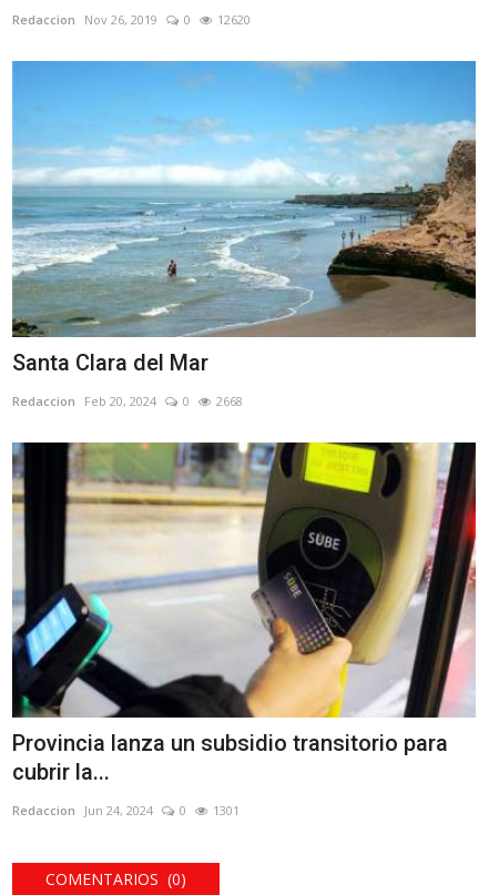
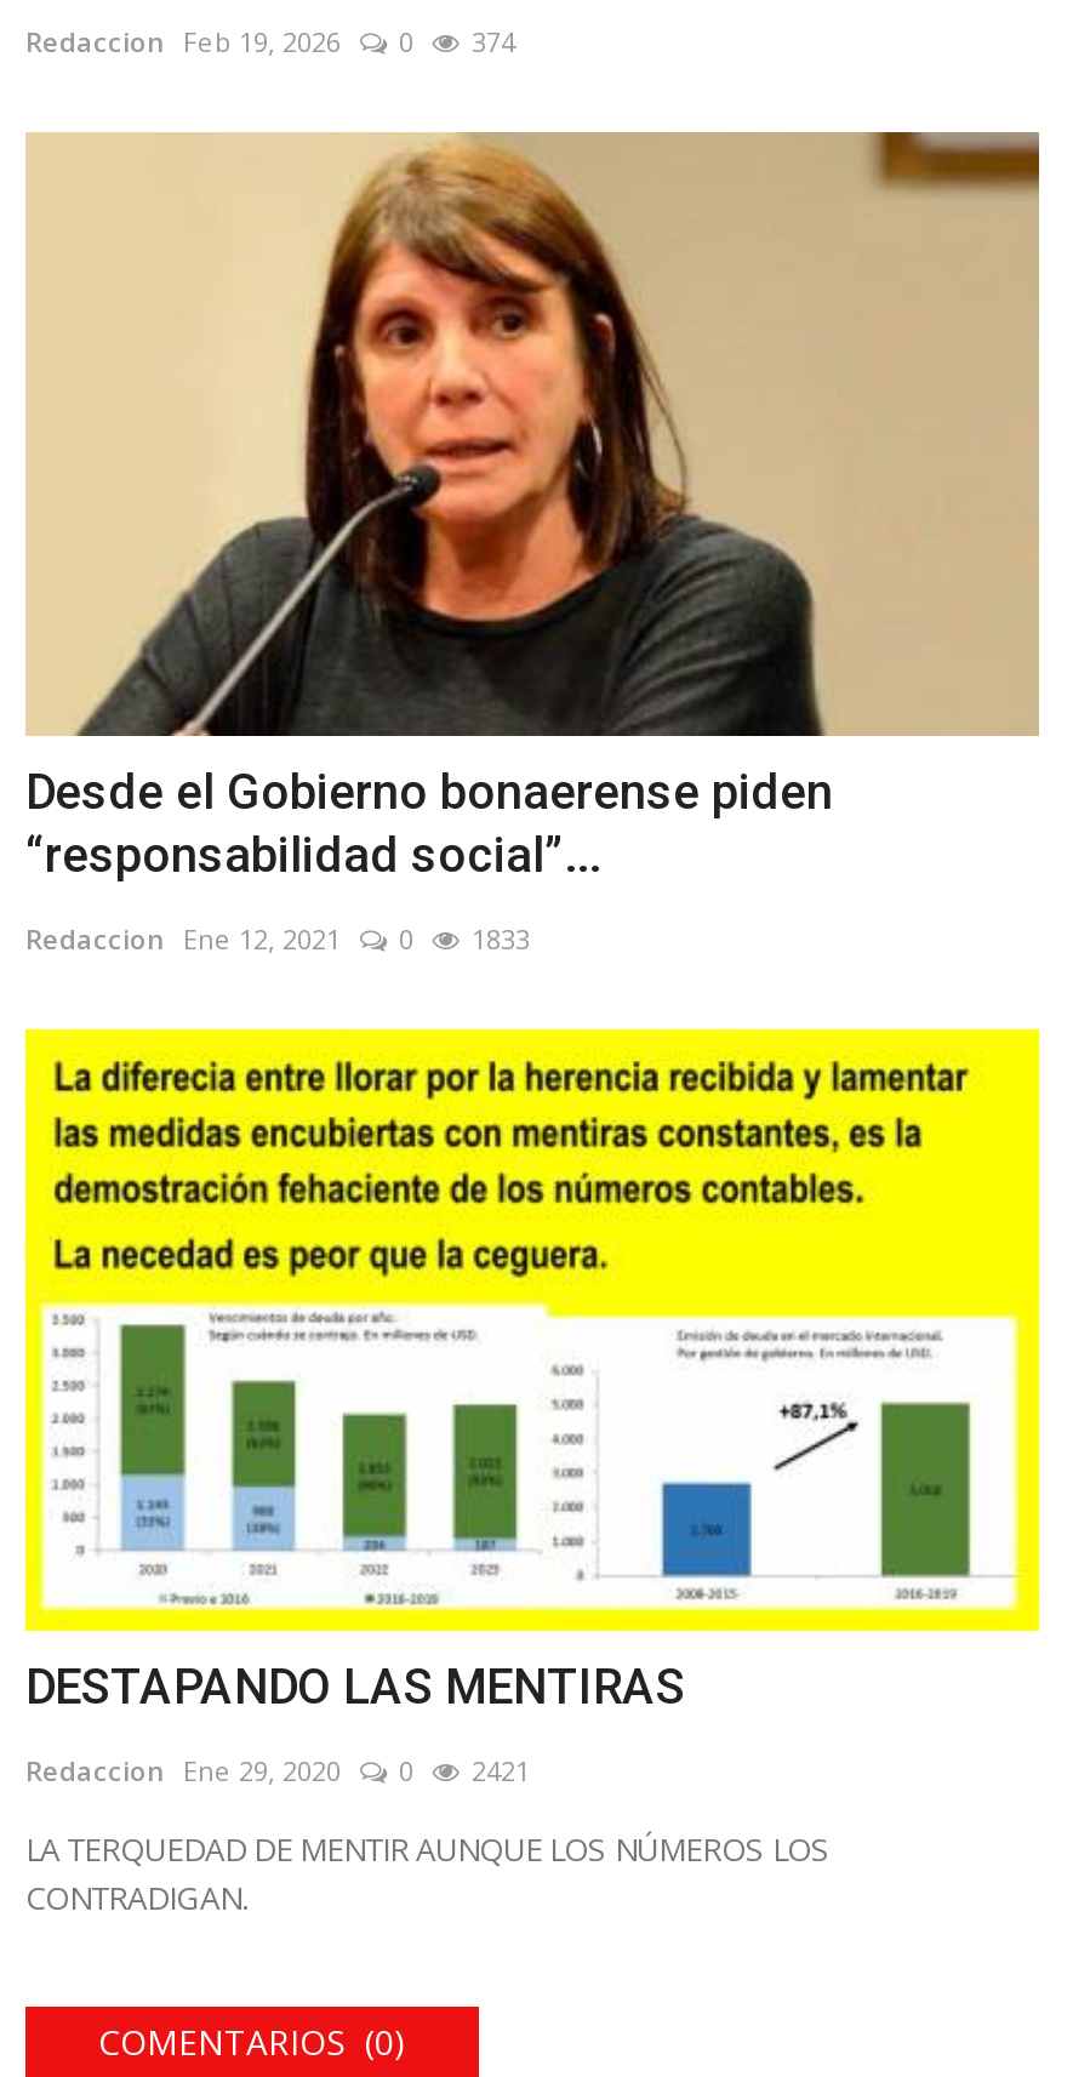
[12,11,157,28] Redaccion Nov 26, 2019 -> [25,23,341,59] Redaccion Feb 19, 2026
[217,11,251,28] 12620 -> [472,23,515,59] 374
[11,60,477,376] [image] | Santa Clara del Mar -> [25,130,1041,883] [image] | Desde el Gobierno bonaerense piden | “responsabilidad social”...
[12,392,156,409] Redaccion Feb 20, 2024 -> [25,919,341,956] Redaccion Ene 12, 2021
[216,392,243,409] 2668 -> [472,919,530,956] 1833
[11,441,477,785] [image] | Provincia lanza un subsidio transitorio para | cubrir la... -> [23,1027,1041,1716] [image] | DESTAPANDO LAS MENTIRAS
[12,802,153,819] Redaccion Jun 24, 2024 -> [25,1753,341,1789] Redaccion Ene 29, 2020
[213,802,240,819] 1301 -> [25,1753,831,1920] 2421 | LA TERQUEDAD DE MENTIR AUNQUE LOS NÚMEROS LOS | CONTRADIGAN.

